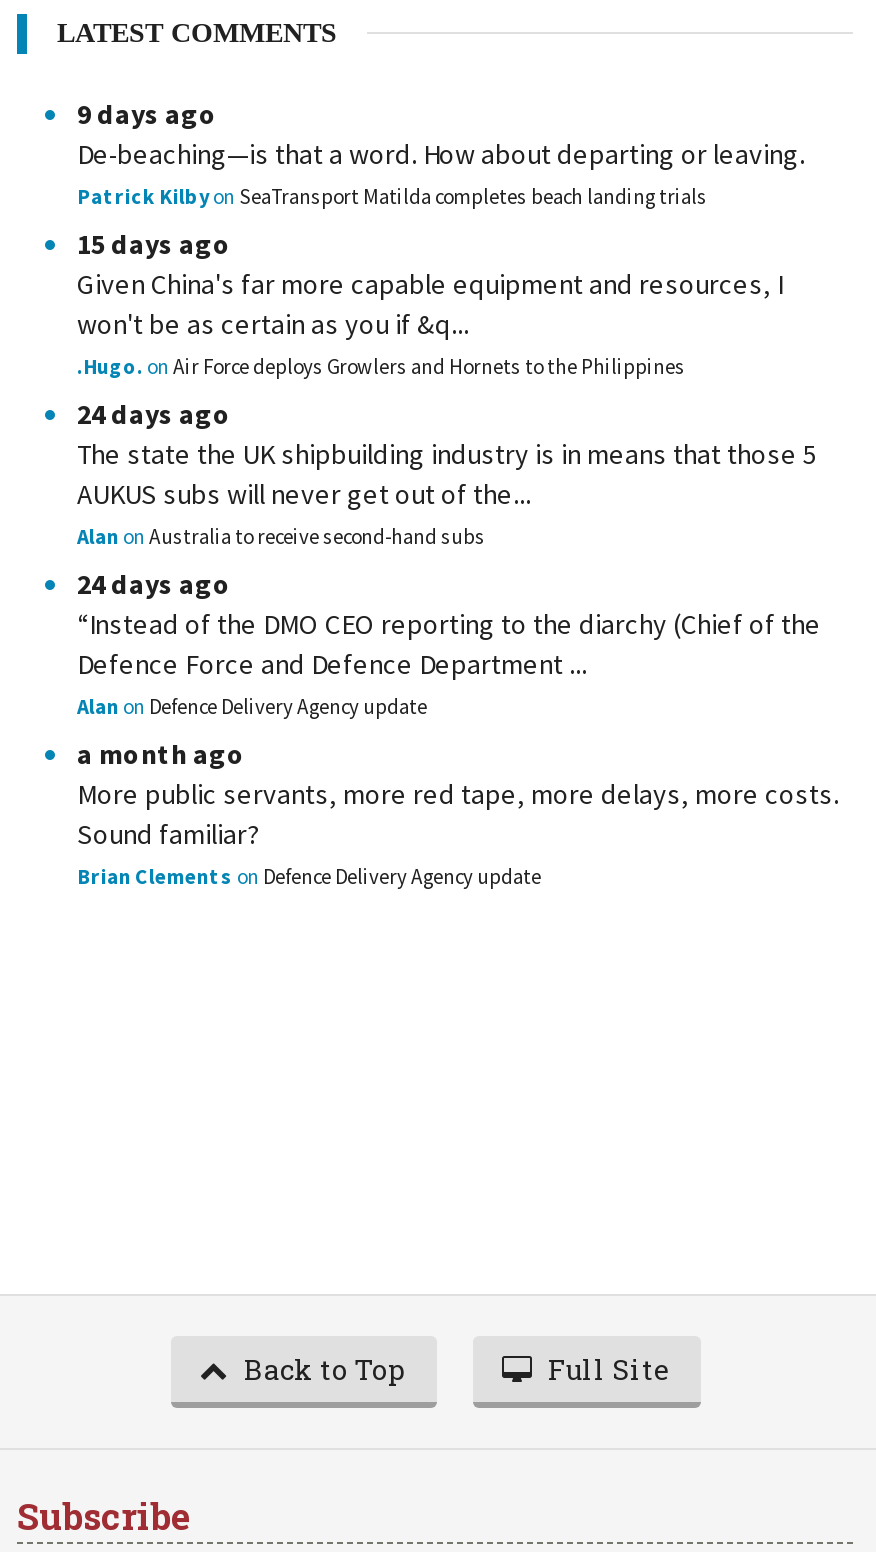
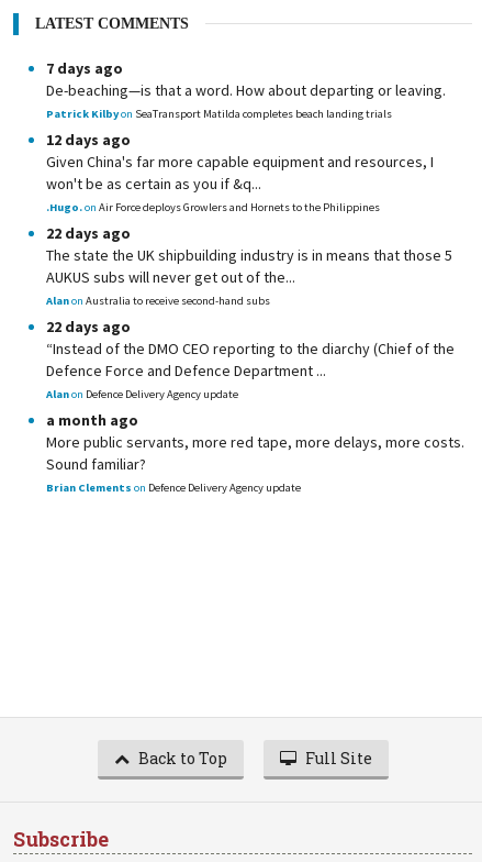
[77,96,217,132] 9 days ago -> [46,58,123,78] 7 days ago
[77,226,231,262] 15 days ago -> [46,130,131,150] 12 days ago
[77,396,231,432] 24 days ago -> [46,223,131,243] 22 days ago
[77,566,231,602] 24 days ago -> [46,317,131,336] 22 days ago

